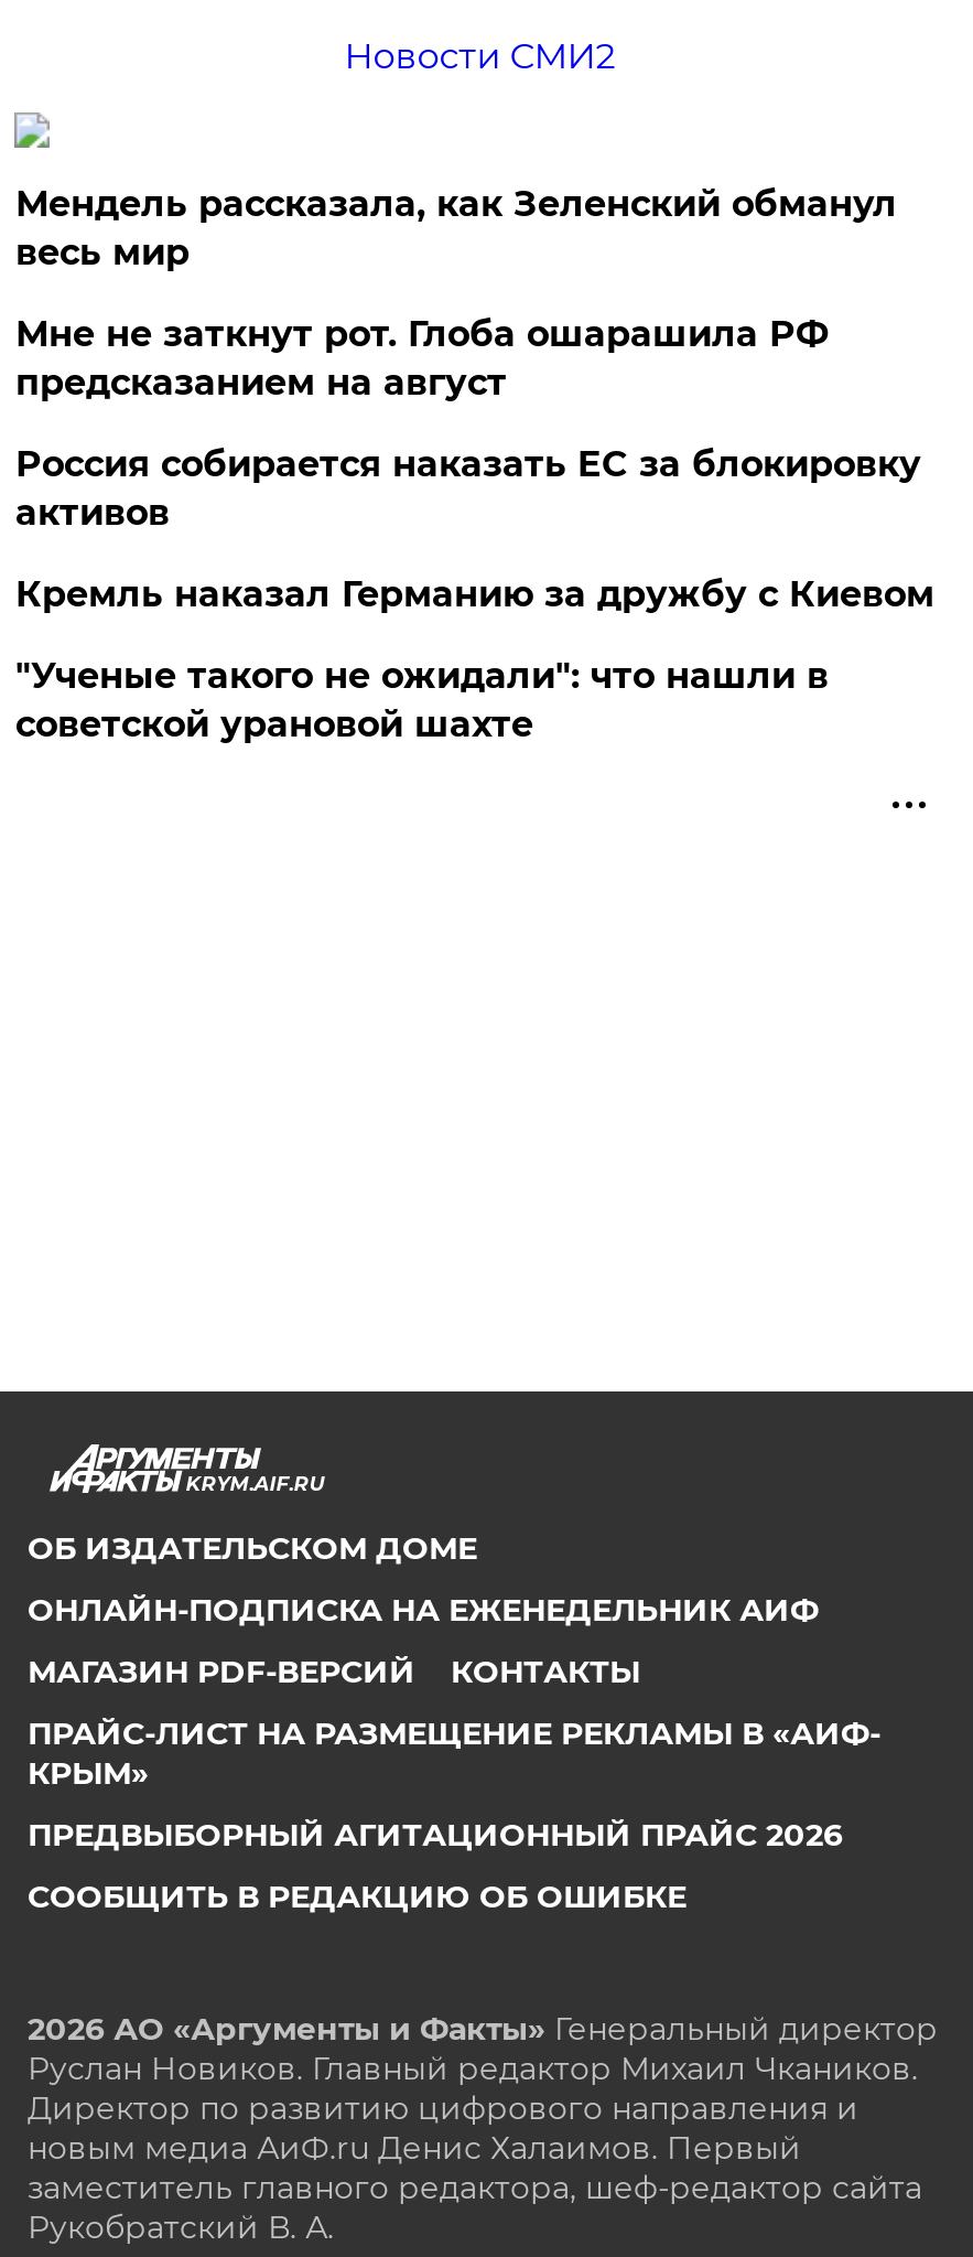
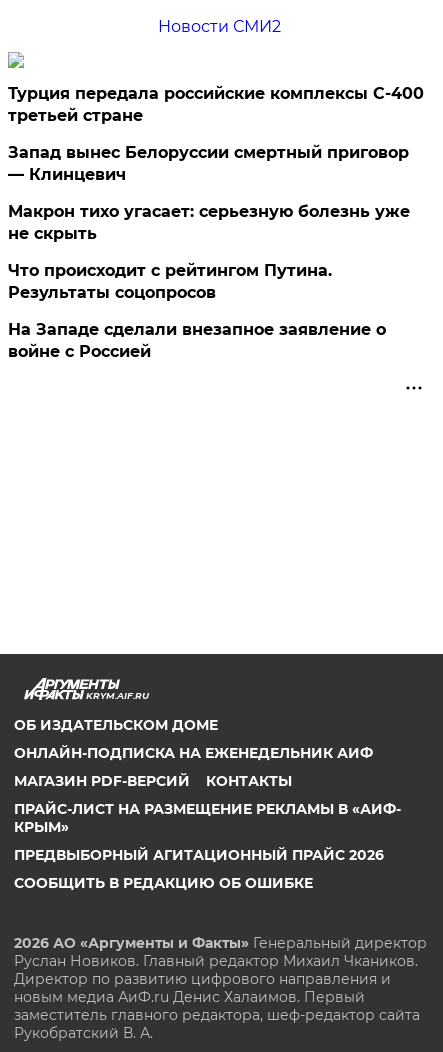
[15,183,897,273] Мендель рассказала, как Зеленский обманул | весь мир -> [8,84,424,125] Турция передала российские комплексы С-400 | третьей стране
[15,313,828,403] Мне не заткнут рот. Глоба ошарашила РФ | предсказанием на август -> [8,143,409,184] Запад вынес Белоруссии смертный приговор | — Клинцевич
[15,443,921,533] Россия собирается наказать EC за блокировку | активов -> [8,202,410,243] Макрон тихо угасает: серьезную болезнь уже | не скрыть
[15,573,934,615] Кремль наказал Германию за дружбу с Киевом -> [8,261,332,302] Что происходит с рейтингом Путина. | Результаты соцопросов
[15,655,828,745] "Ученые такого не ожидали": что нашли в | советской урановой шахте -> [8,320,386,361] На Западе сделали внезапное заявление о | войне с Россией

